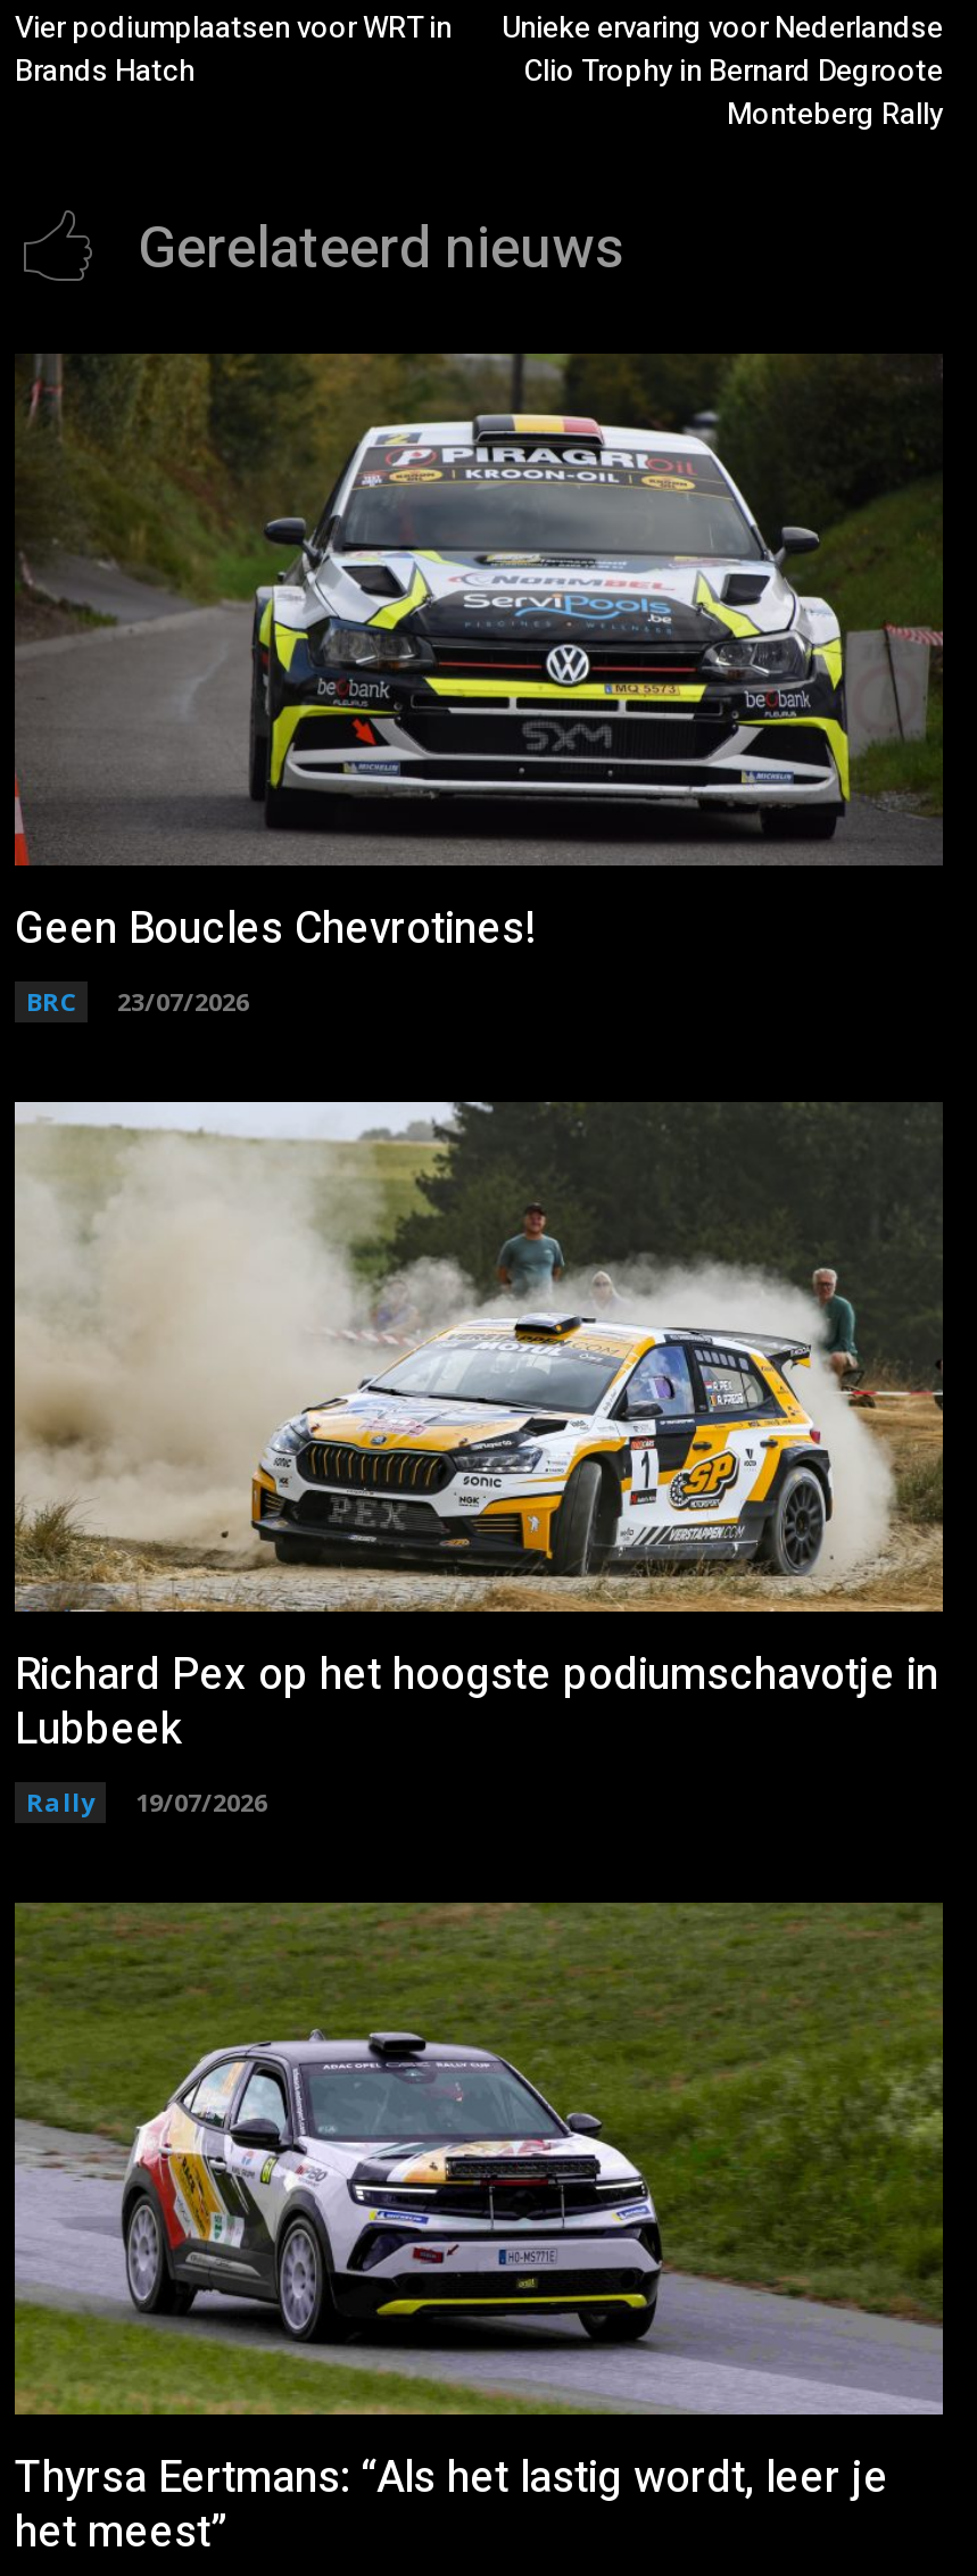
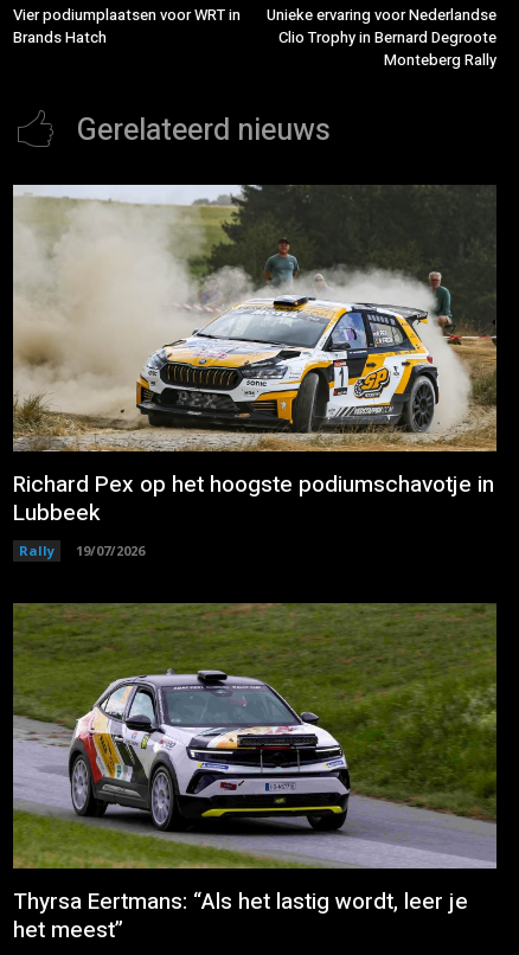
[13,353,943,1018] [image] | Geen Boucles Chevrotines! | BRC | 23/07/2026 -> none

